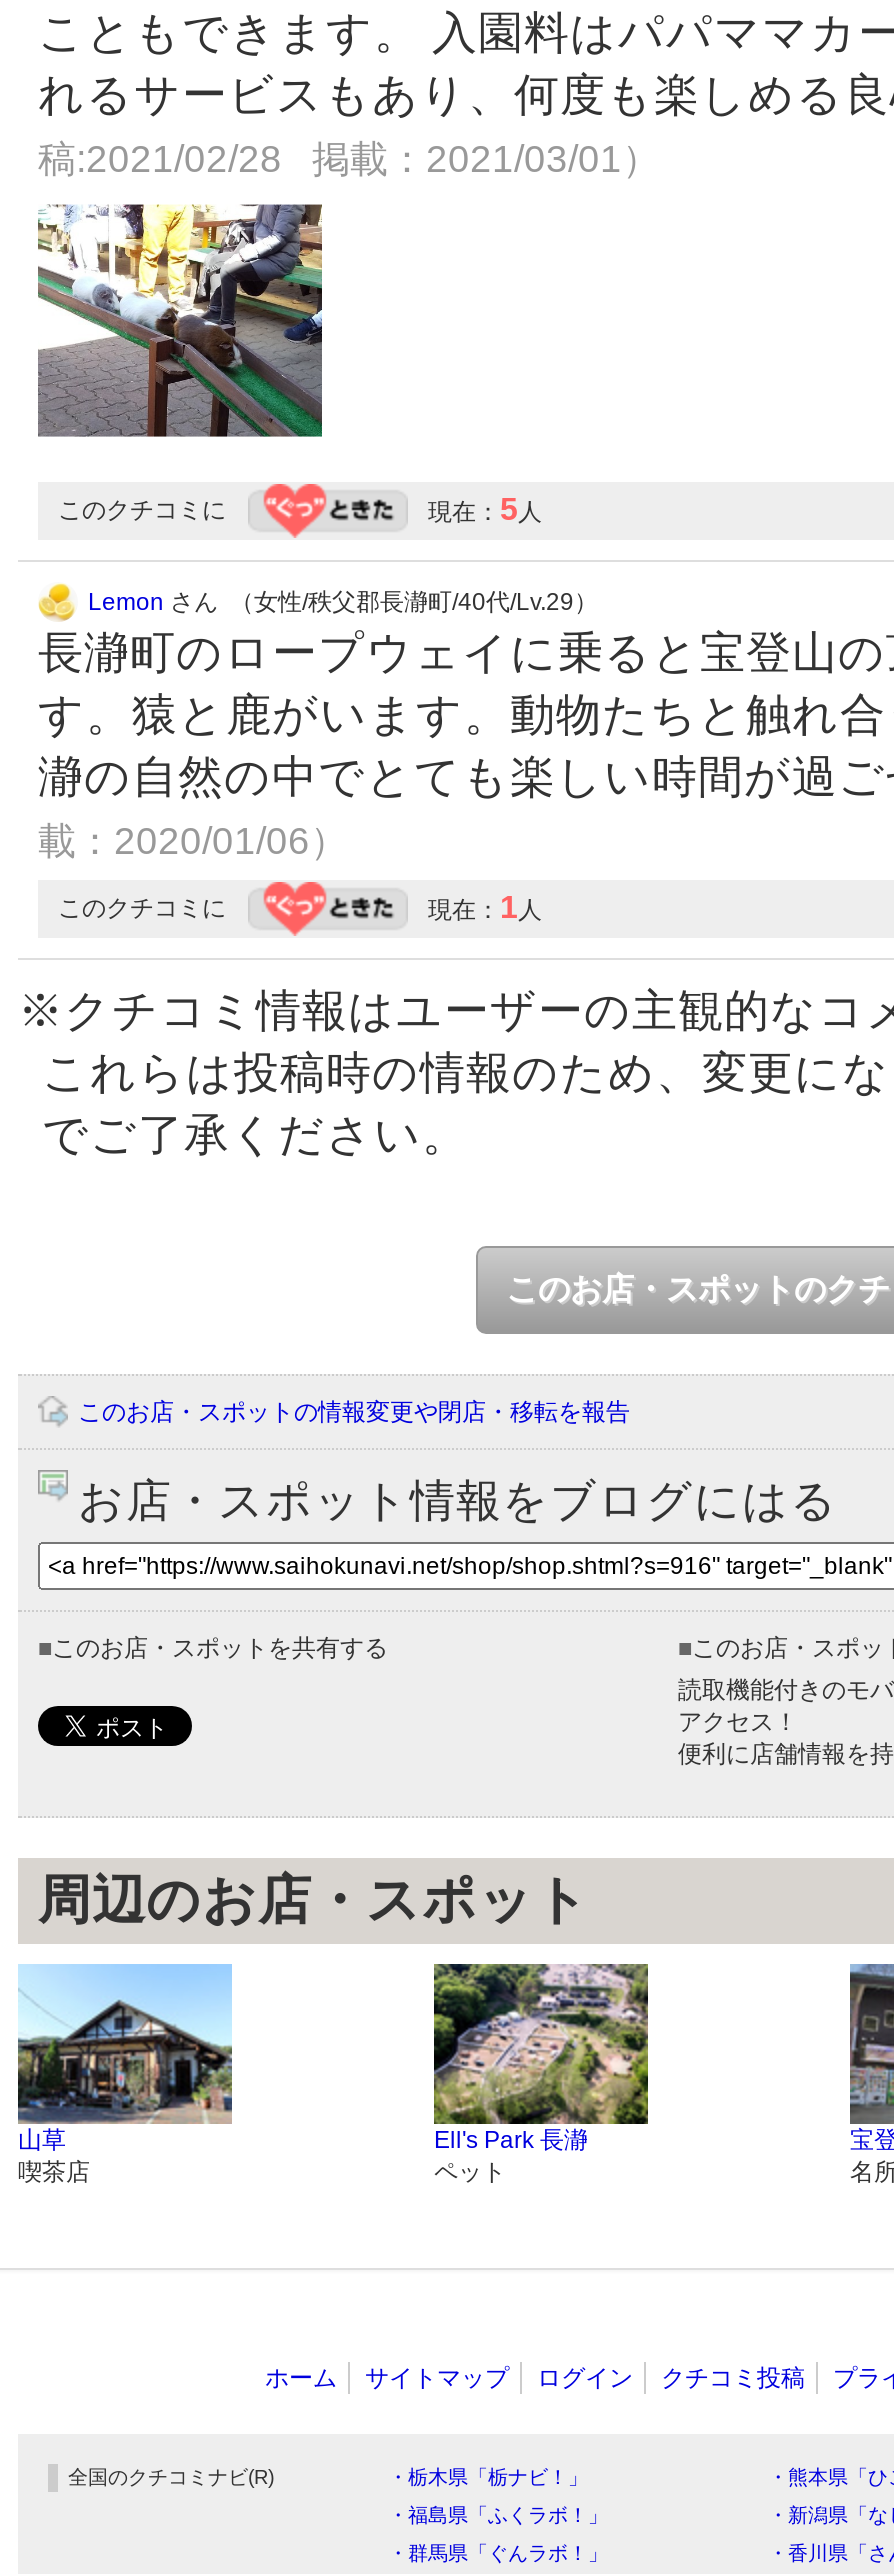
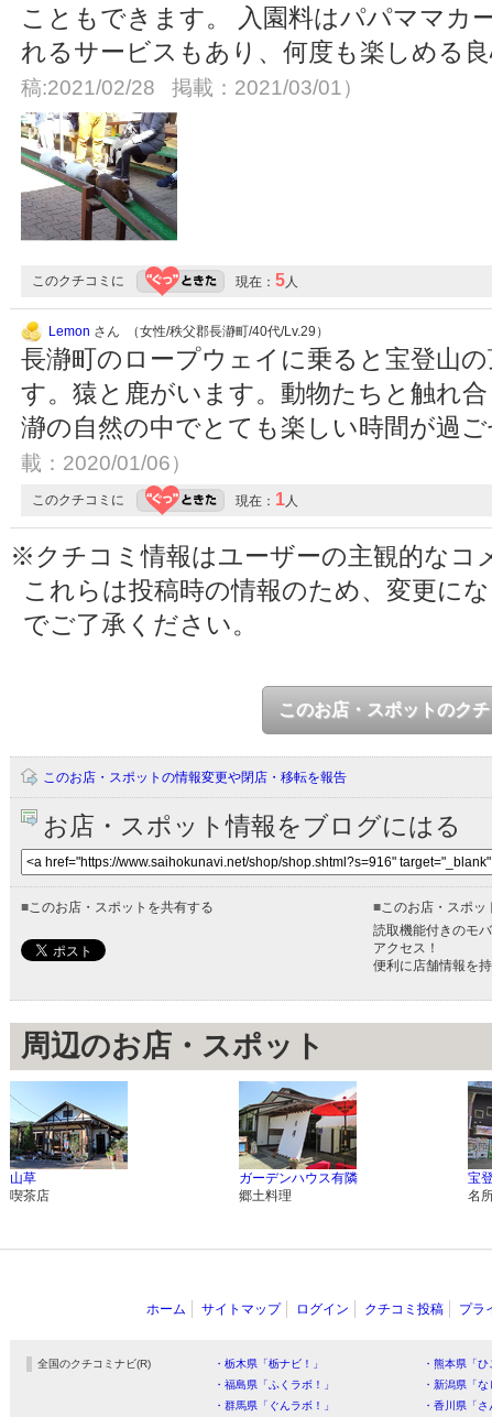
[432,1962,650,2186] [image] | Ell's Park 長瀞 | ペット -> [238,1081,358,1204] [image] | ガーデンハウス有隣 | 郷土料理

